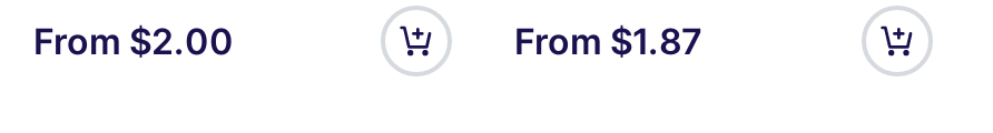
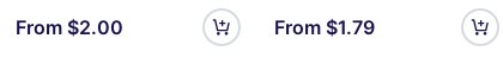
[514,18,701,62] From $1.87 -> [274,15,375,38] From $1.79

